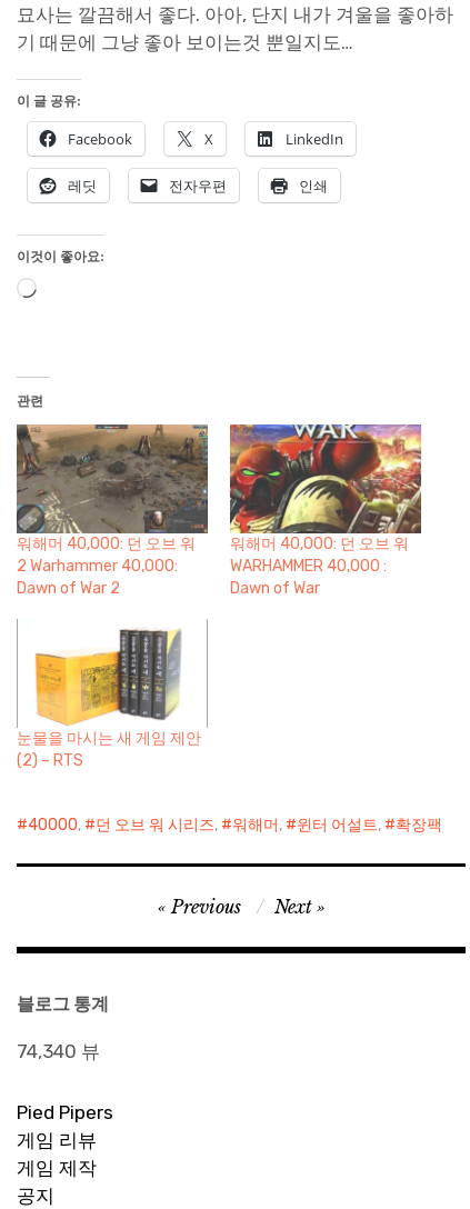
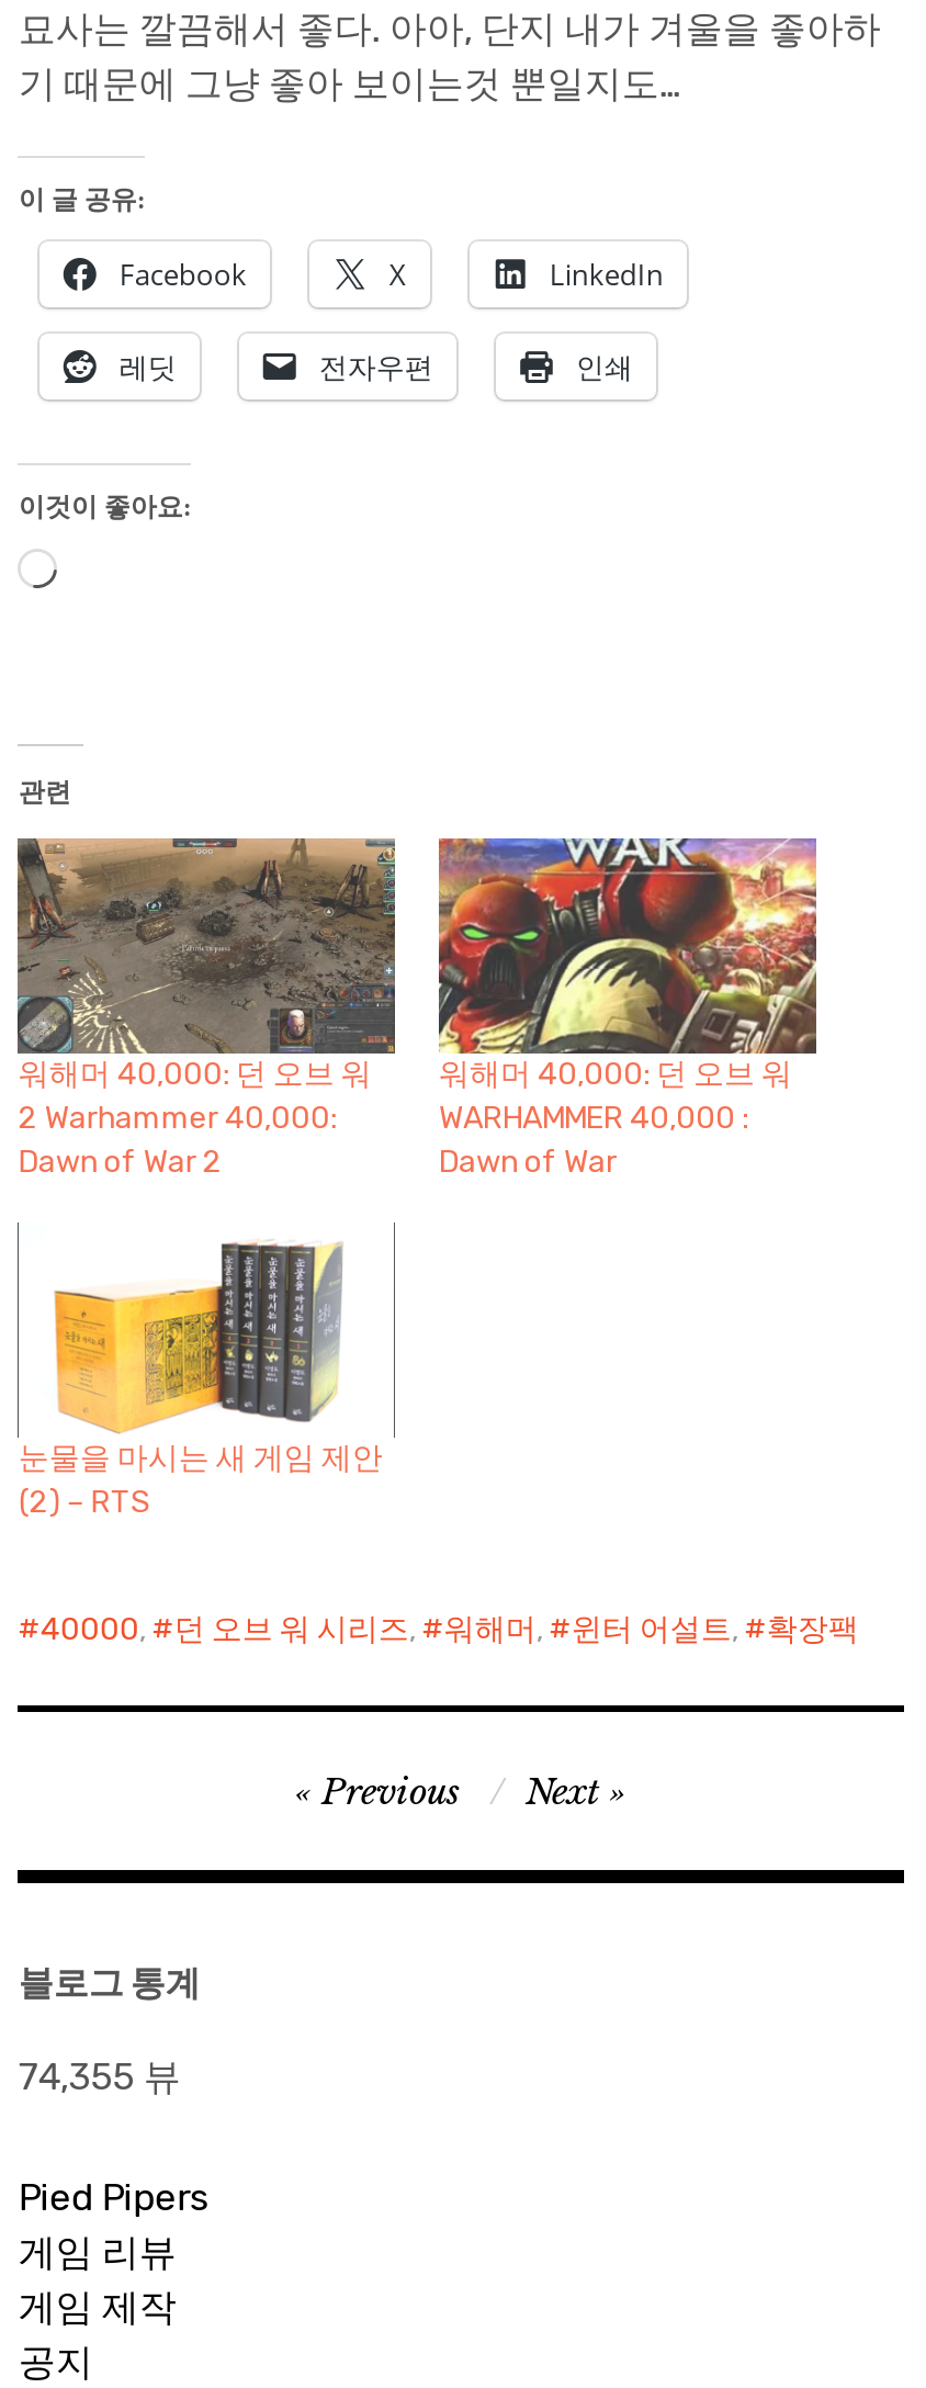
[17,1040,100,1062] 74,340 뷰 -> [18,2054,181,2097] 74,355 뷰

